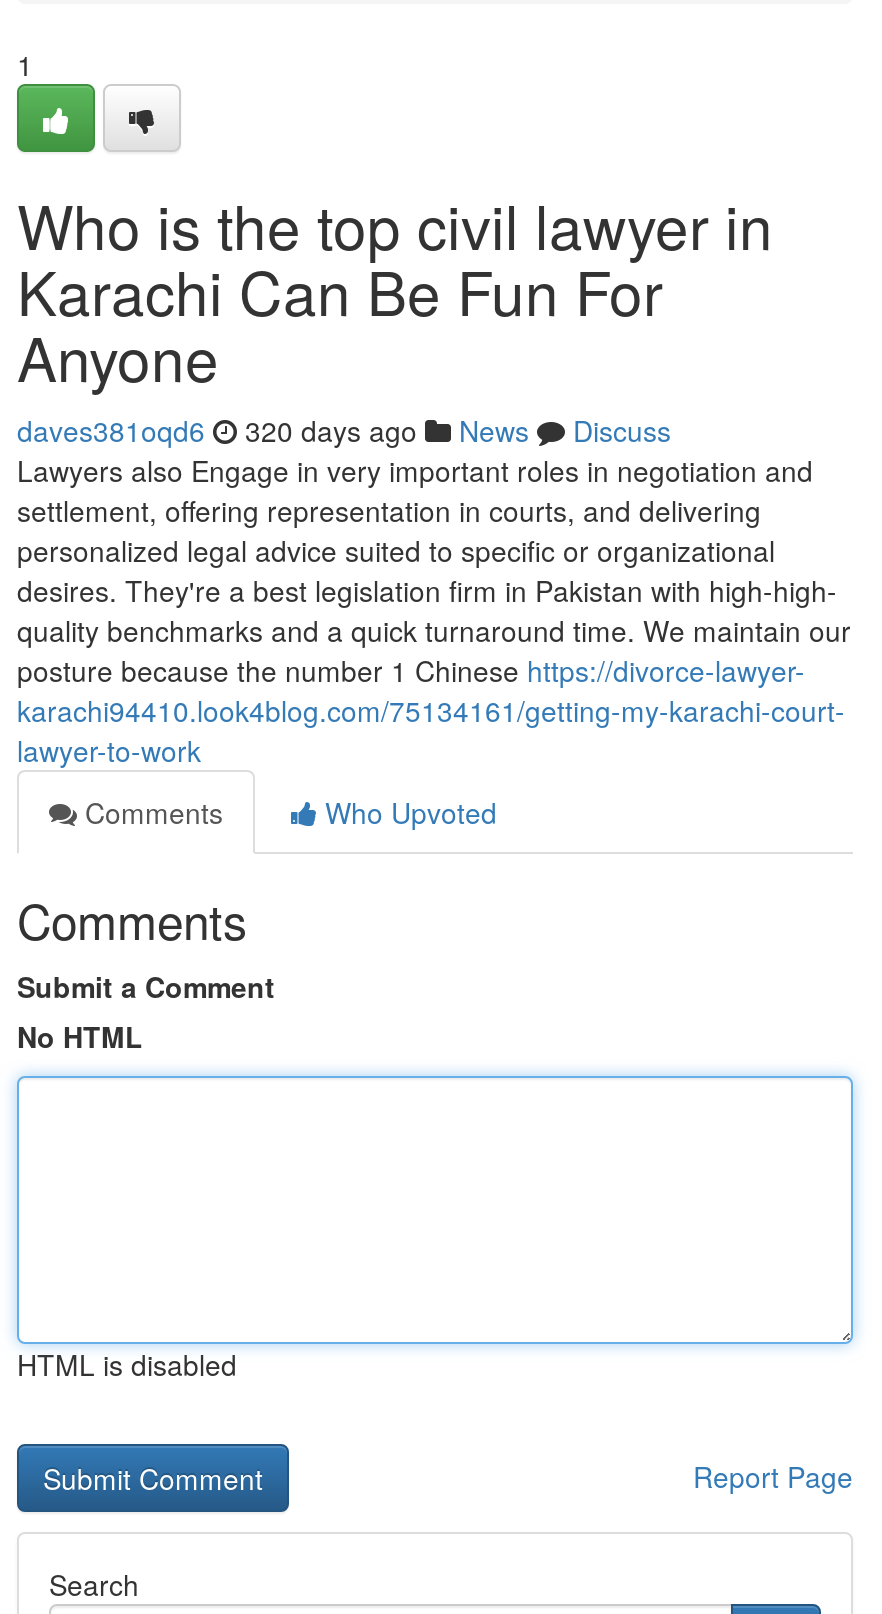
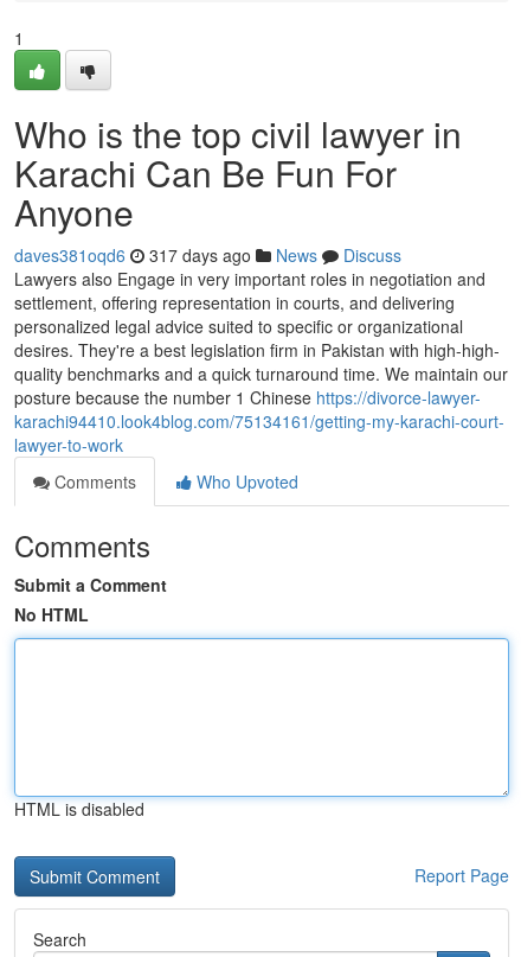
[17,410,671,450] daves381oqd6 320 days ago News Discuss -> [14,243,401,267] daves381oqd6 317 days ago News Discuss

